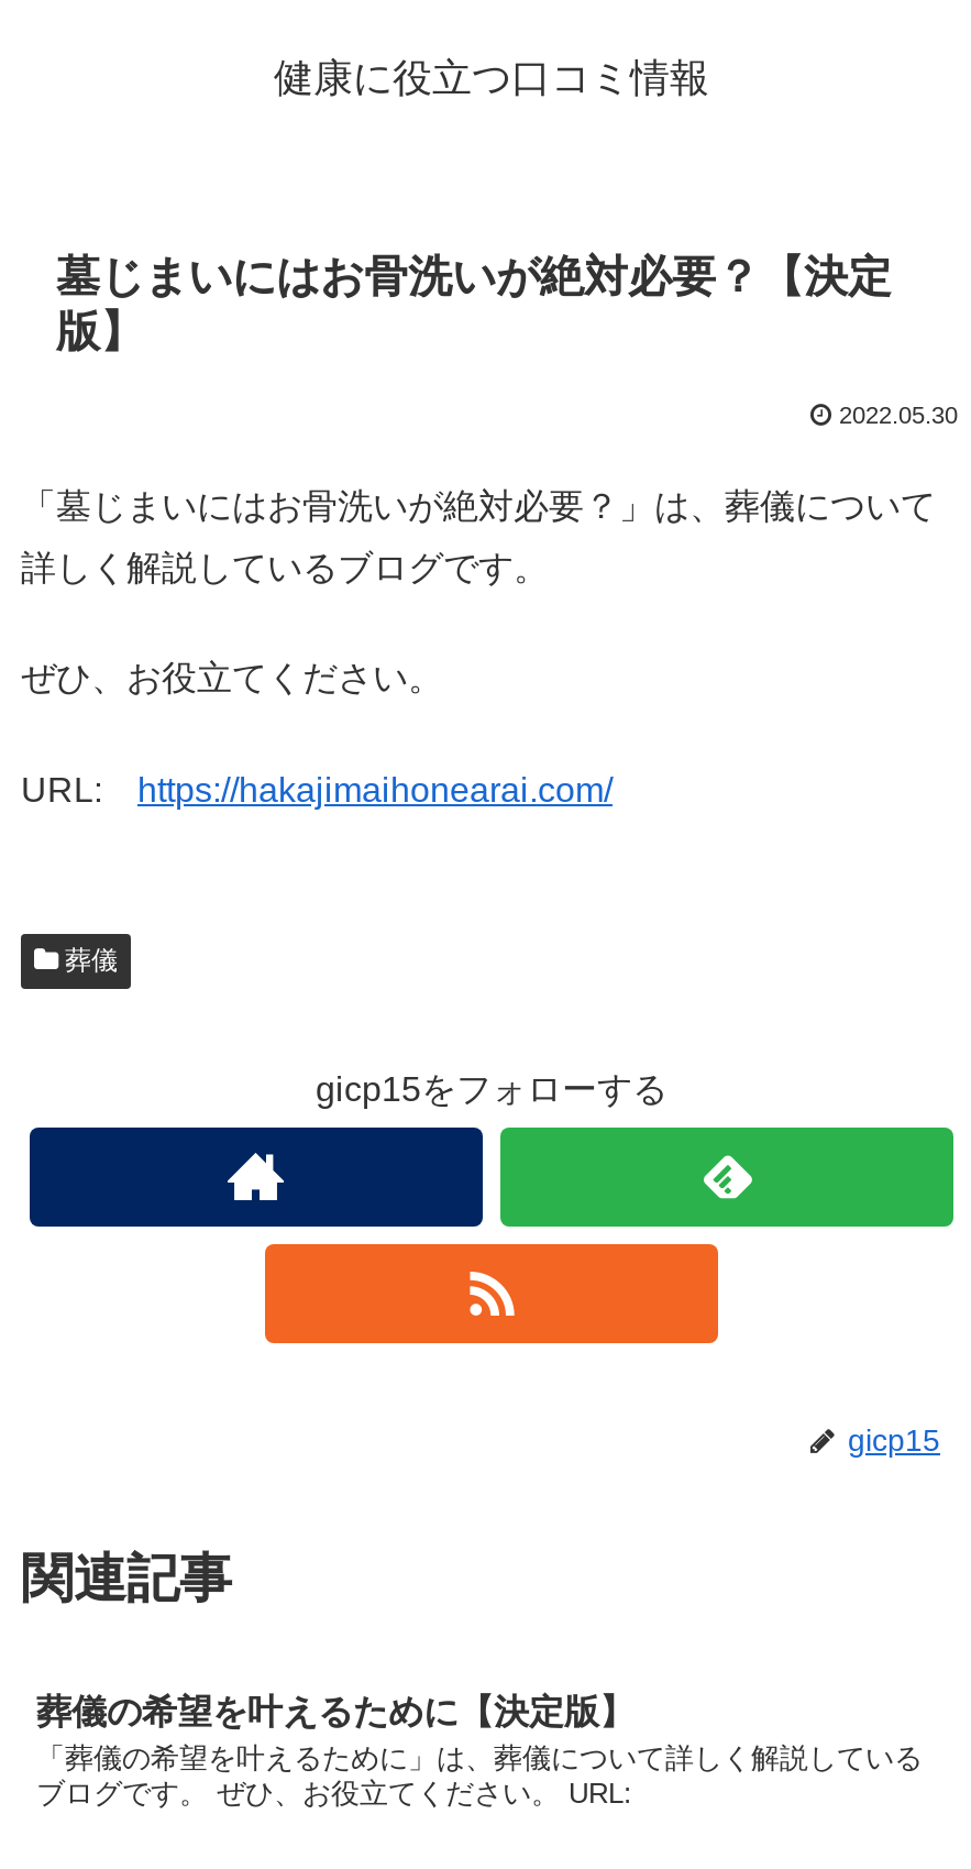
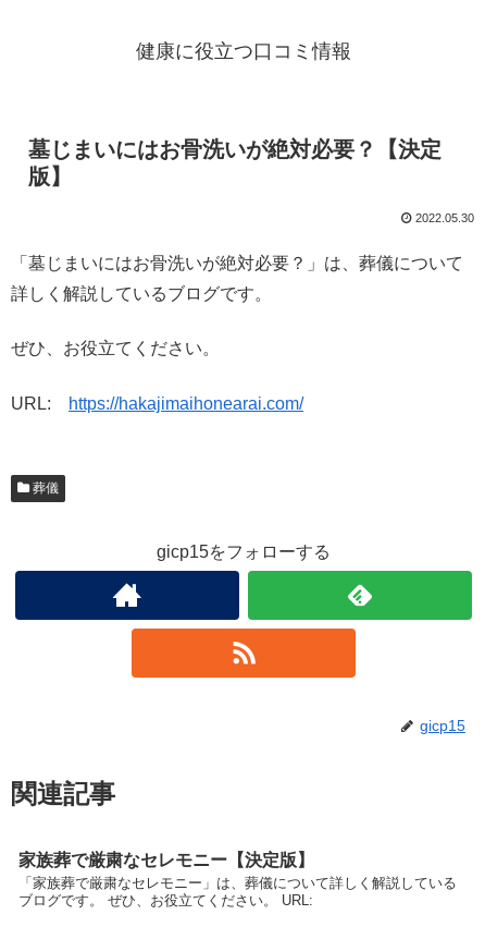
[36,1694,635,1731] 葬儀の希望を叶えるために【決定版】 -> [18,851,314,870] 家族葬で厳粛なセレモニー【決定版】
[36,1742,923,1775] 「葬儀の希望を叶えるために」は、葬儀について詳しく解説している -> [18,875,457,891] 「家族葬で厳粛なセレモニー」は、葬儀について詳しく解説している

